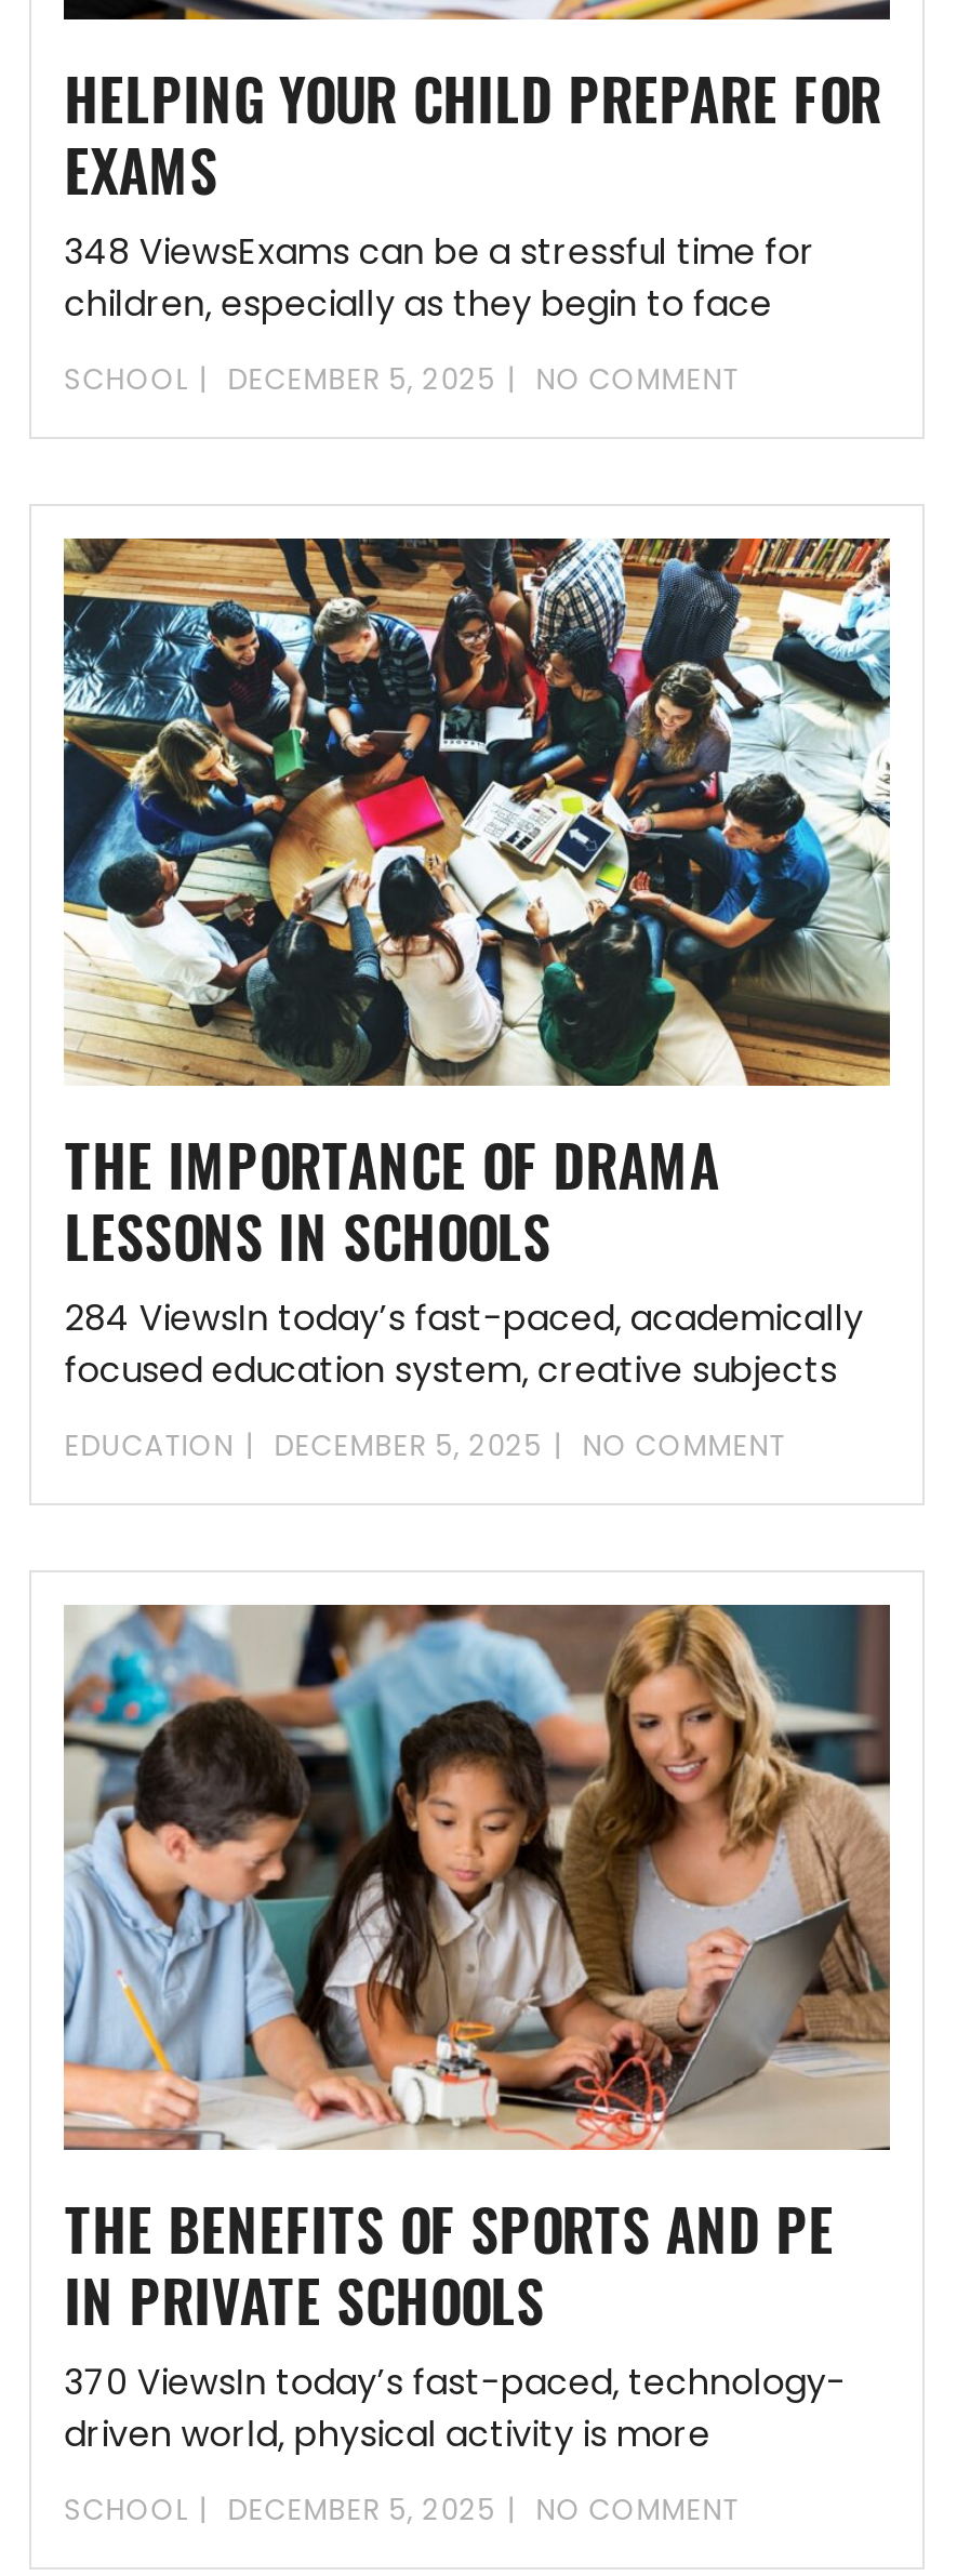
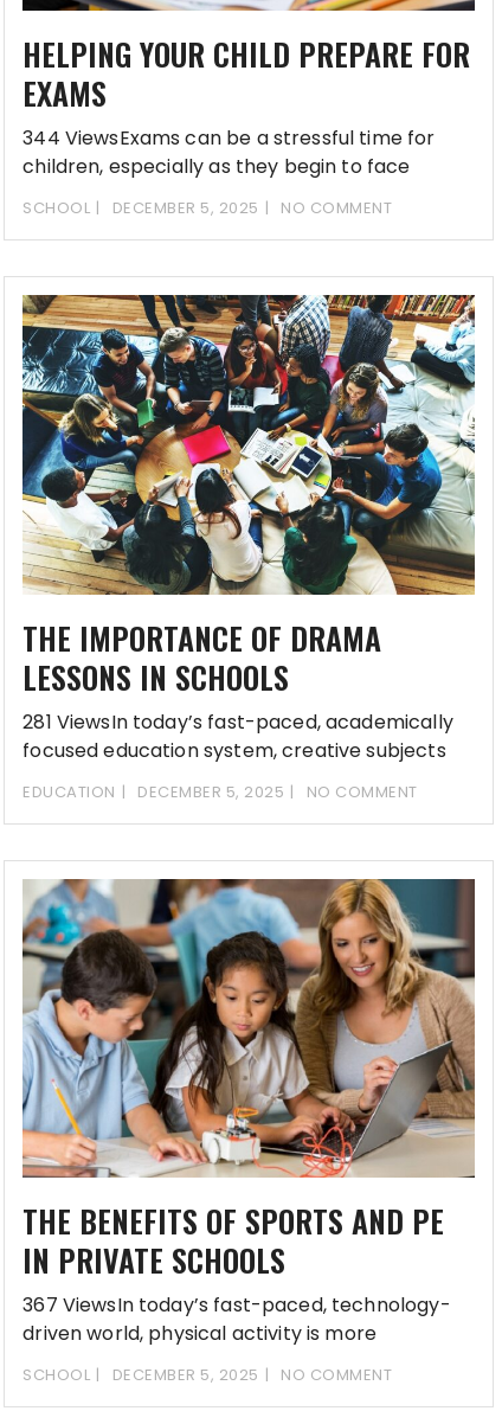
[64,228,815,277] 348 ViewsExams can be a stressful time for -> [23,125,435,152] 344 ViewsExams can be a stressful time for
[64,1293,864,1343] 284 ViewsIn today’s fast-paced, academically -> [23,708,453,735] 281 ViewsIn today’s fast-paced, academically
[64,2358,846,2408] 370 ViewsIn today’s fast-paced, technology- -> [23,1292,451,1319] 367 ViewsIn today’s fast-paced, technology-

